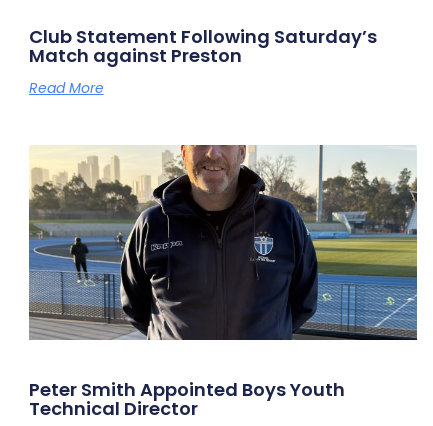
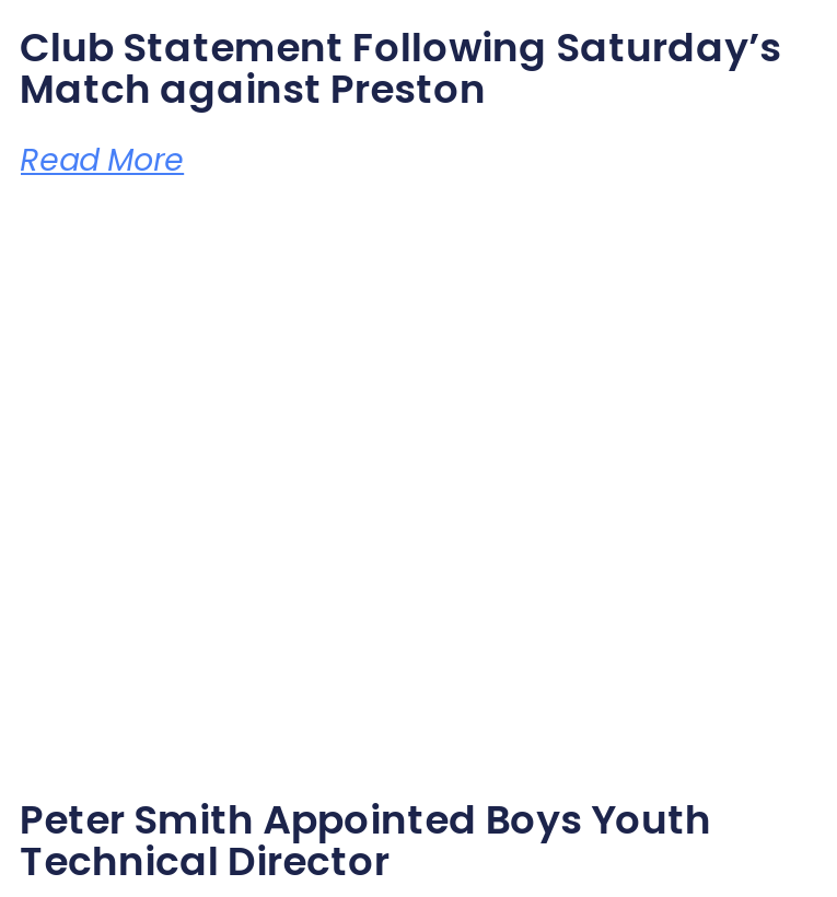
[28,144,418,341] [image] -> none

